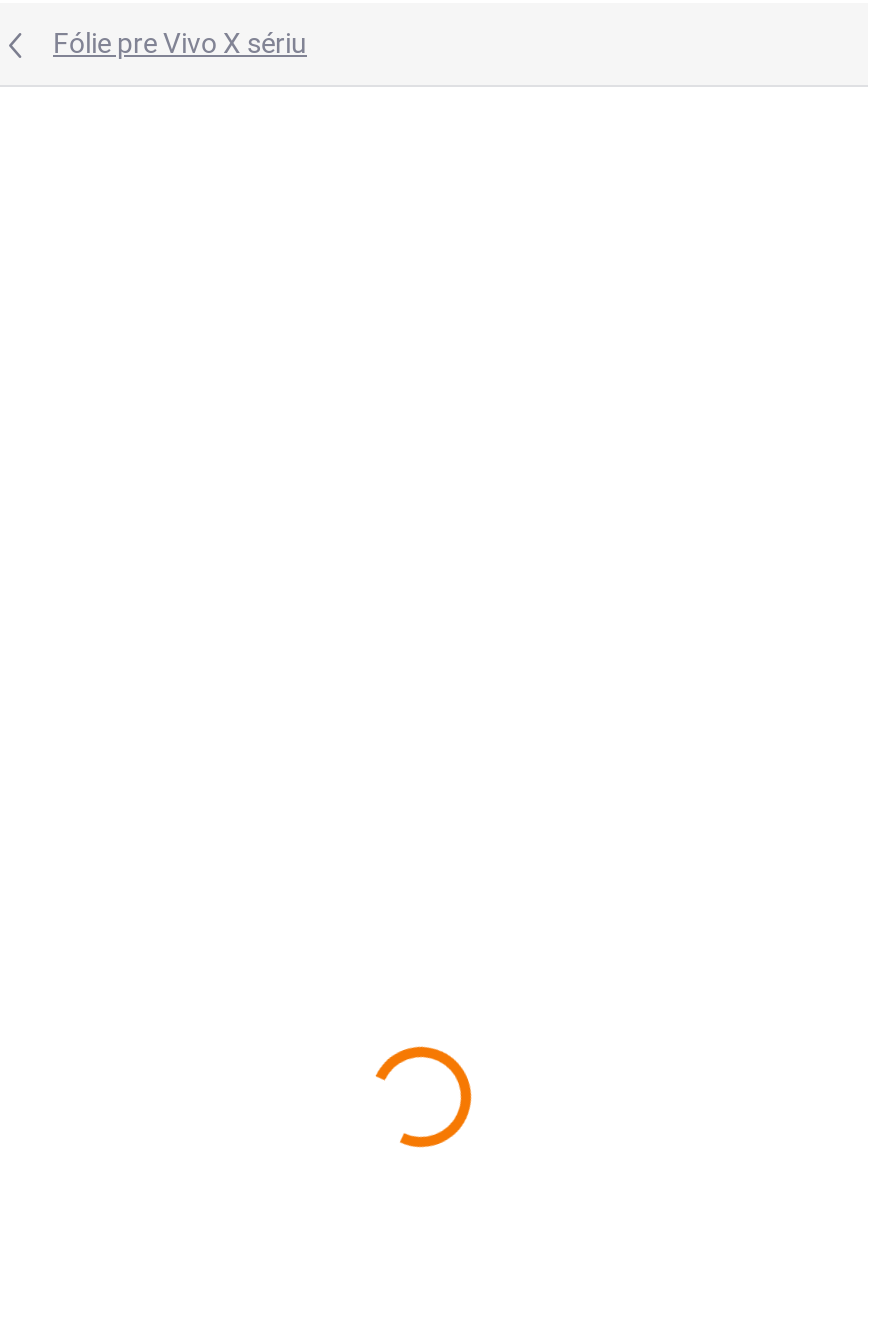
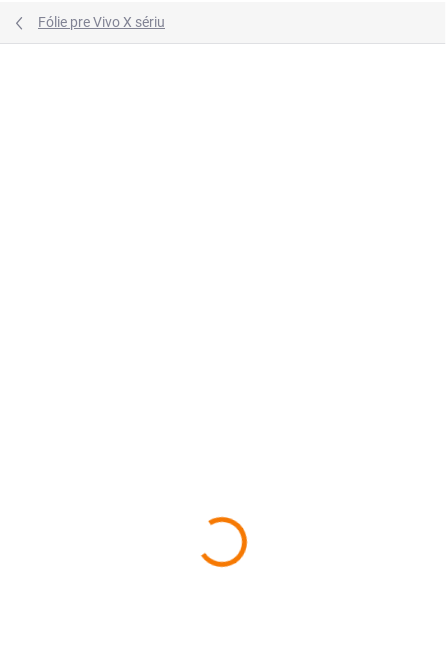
[373,1031,473,1151] [image] -> [199,515,248,575] [image]

